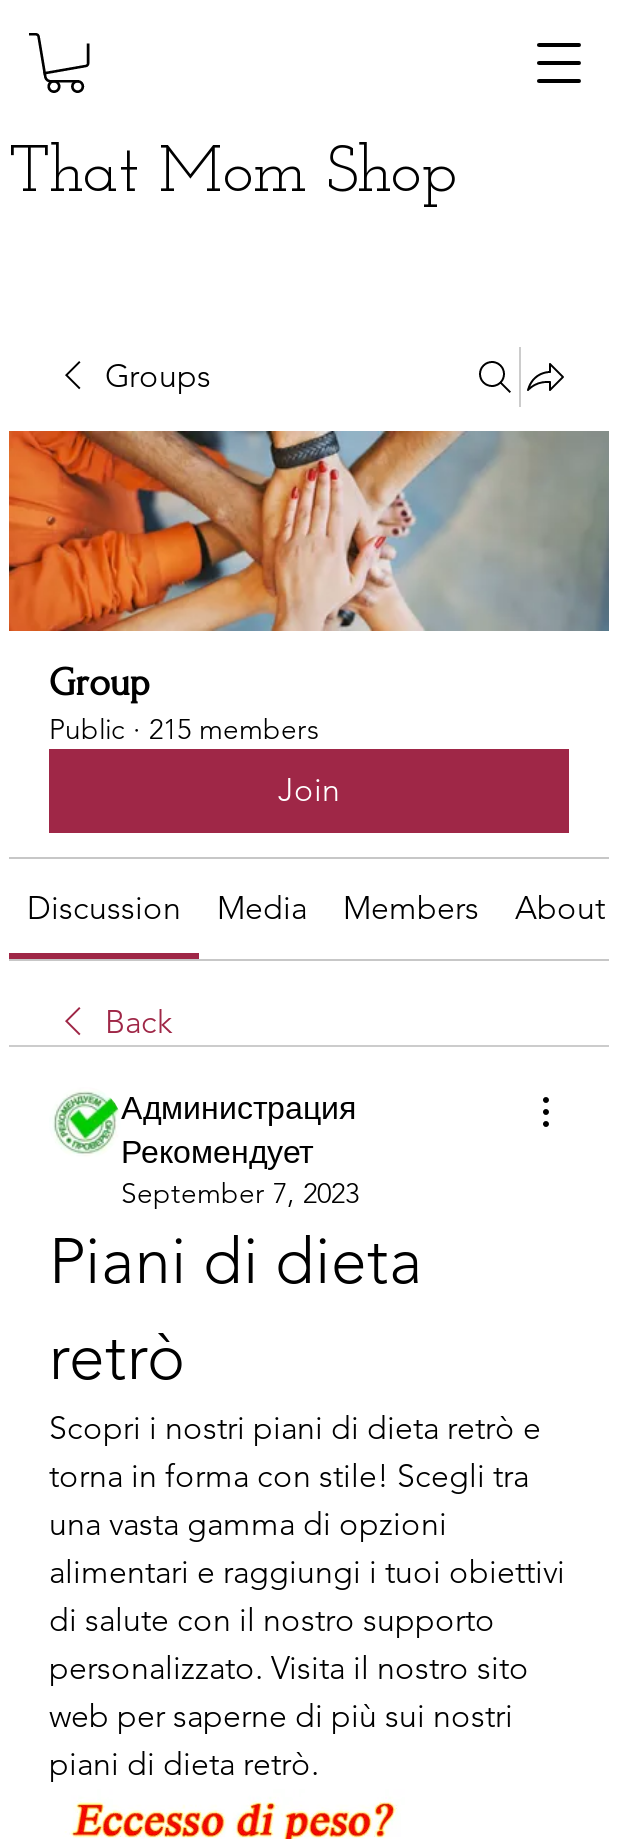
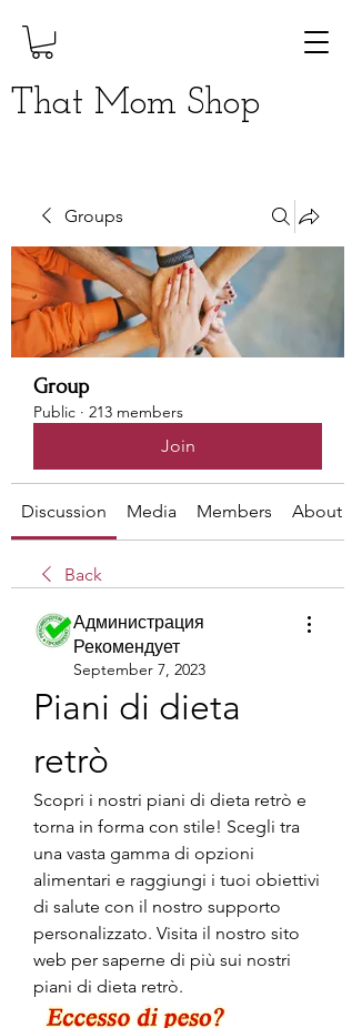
[49,711,319,747] Public · 215 members -> [33,402,183,422] Public · 213 members

